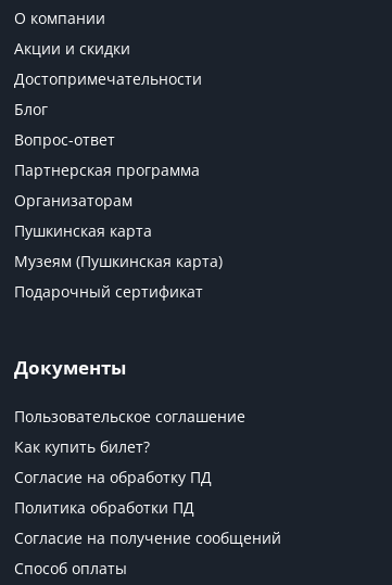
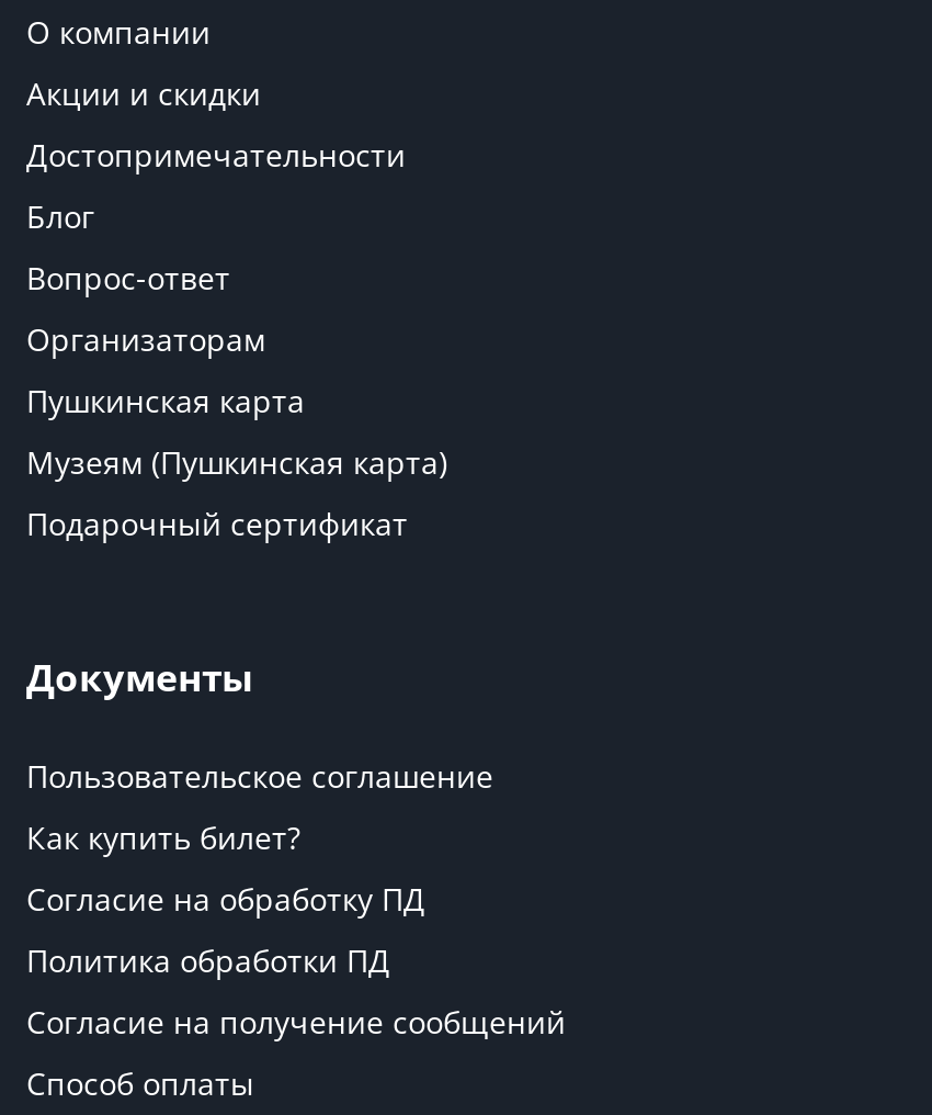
[14,160,200,180] Партнерская программа -> none

